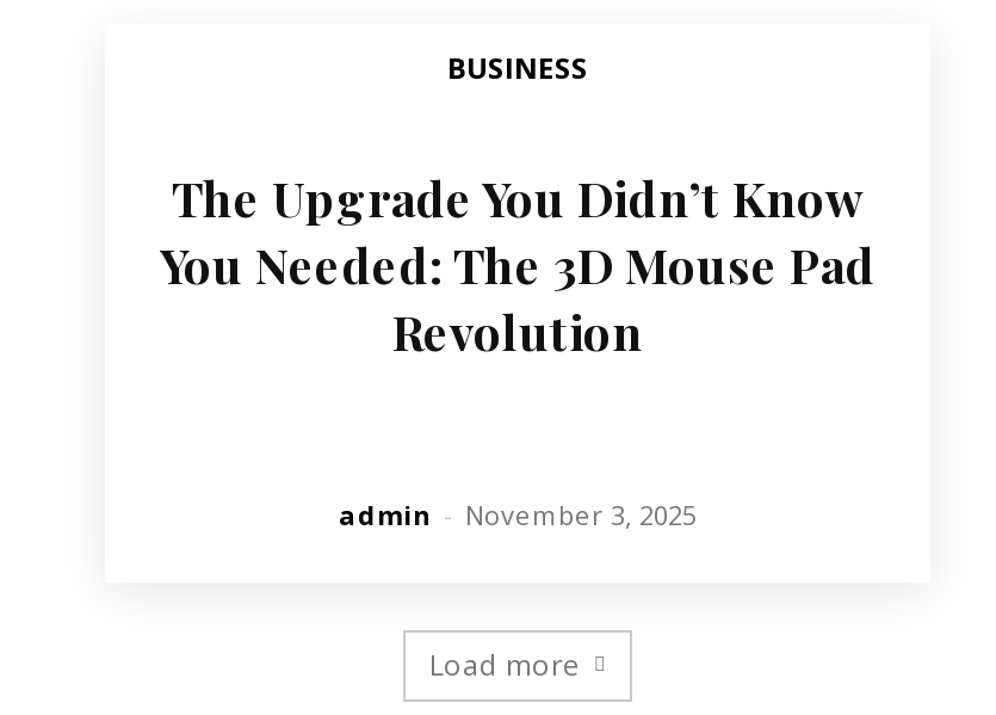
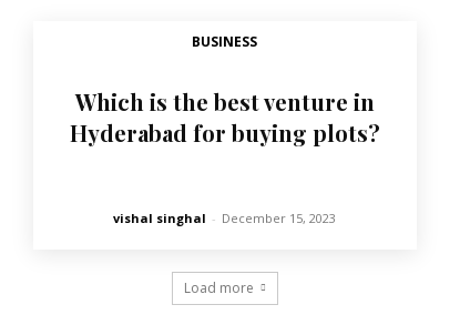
[160,164,876,362] The Upgrade You Didn’t Know | You Needed: The 3D Mouse Pad | Revolution -> [70,86,380,147] Which is the best venture in | Hyderabad for buying plots?
[339,496,697,531] admin - November 3, 2025 -> [114,209,336,226] vishal singhal - December 15, 2023

